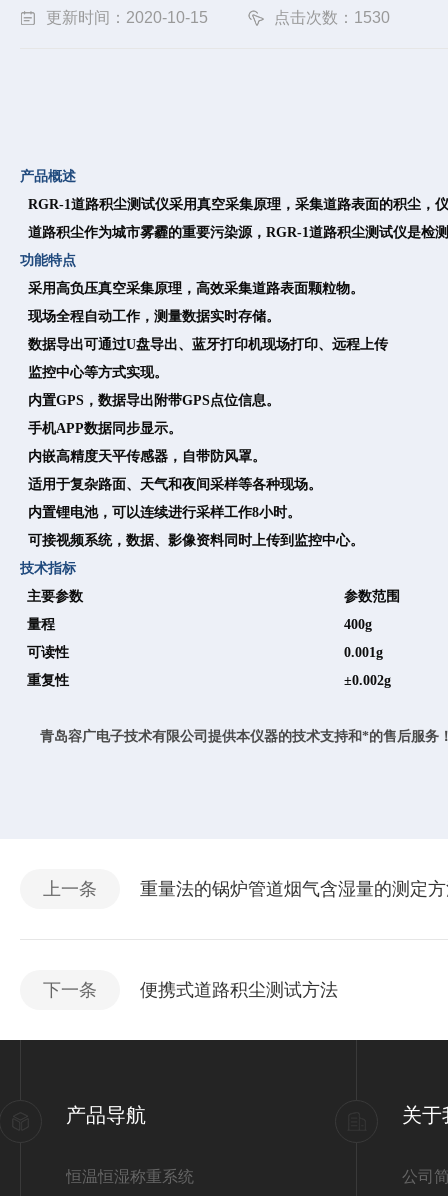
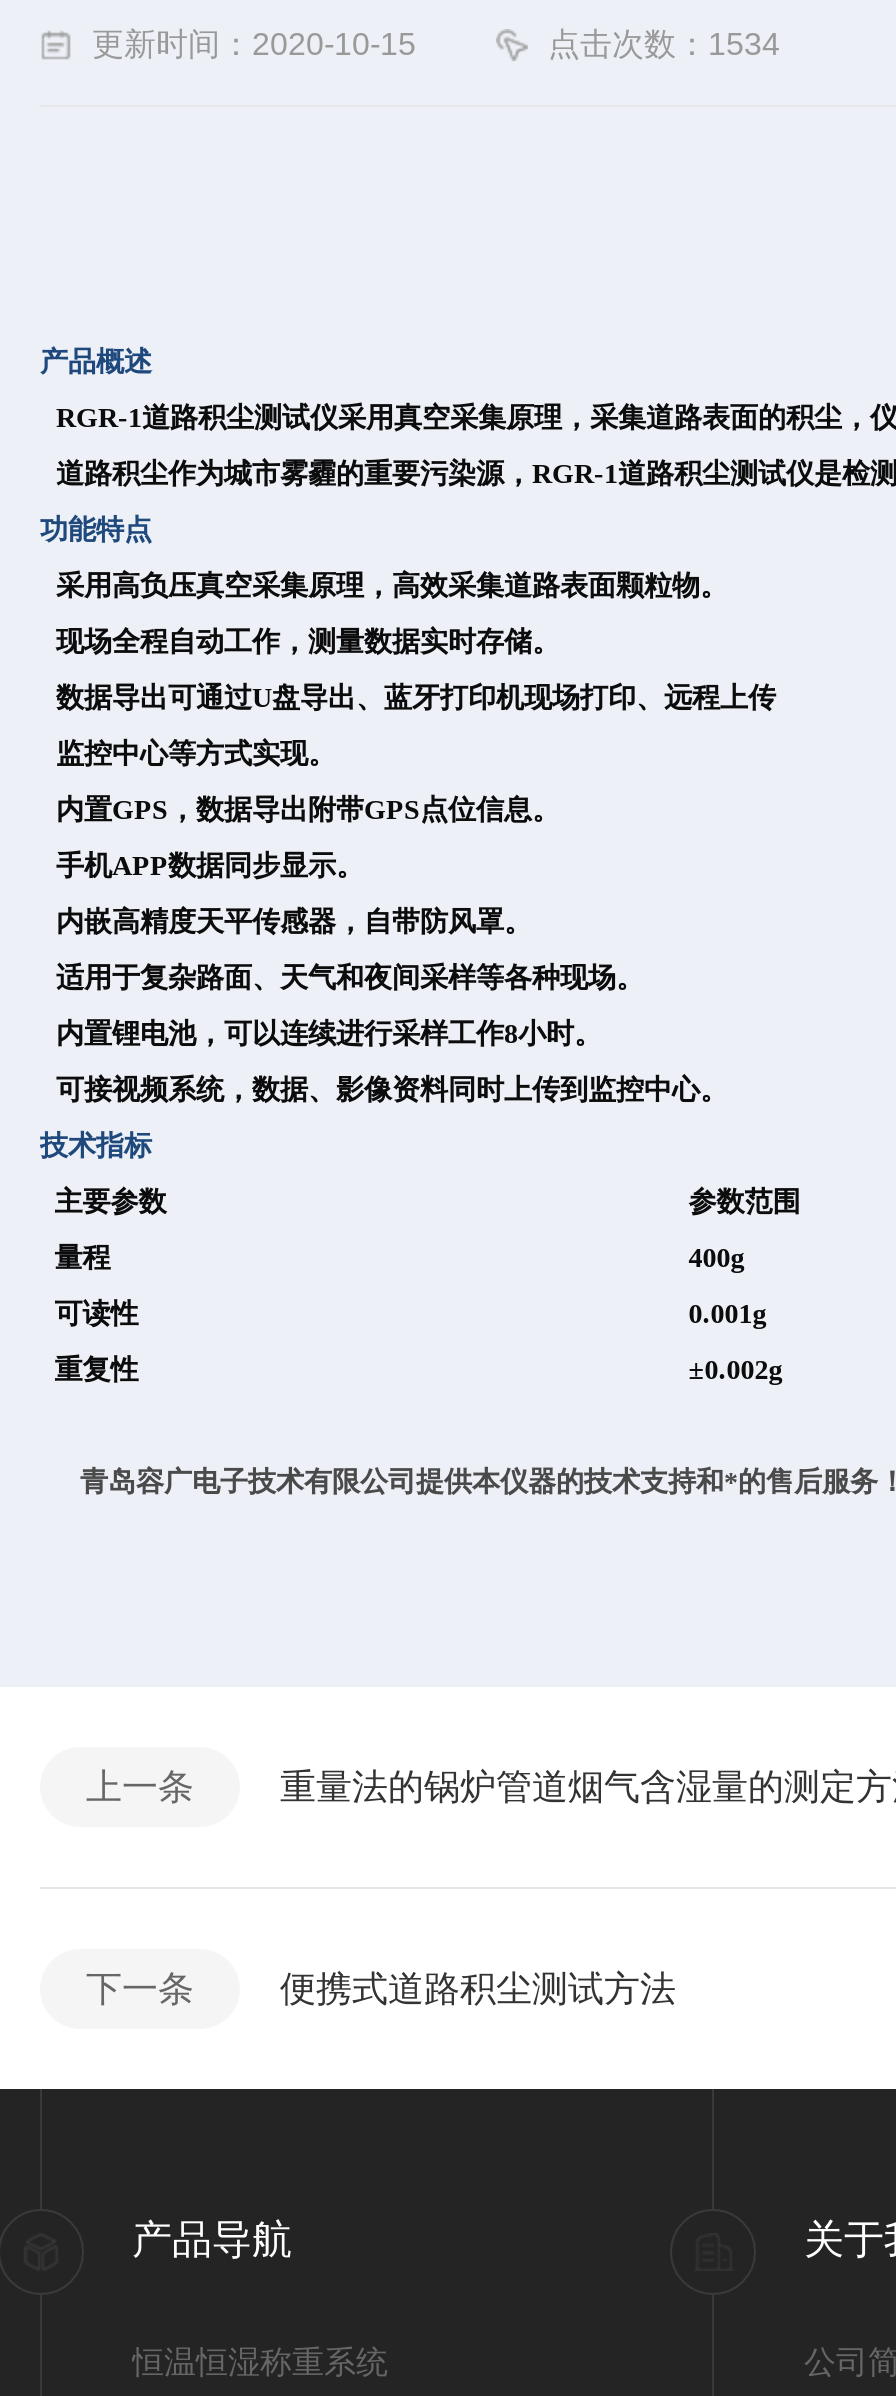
[274,9,390,26] 点击次数：1530 -> [548,27,780,61] 点击次数：1534

